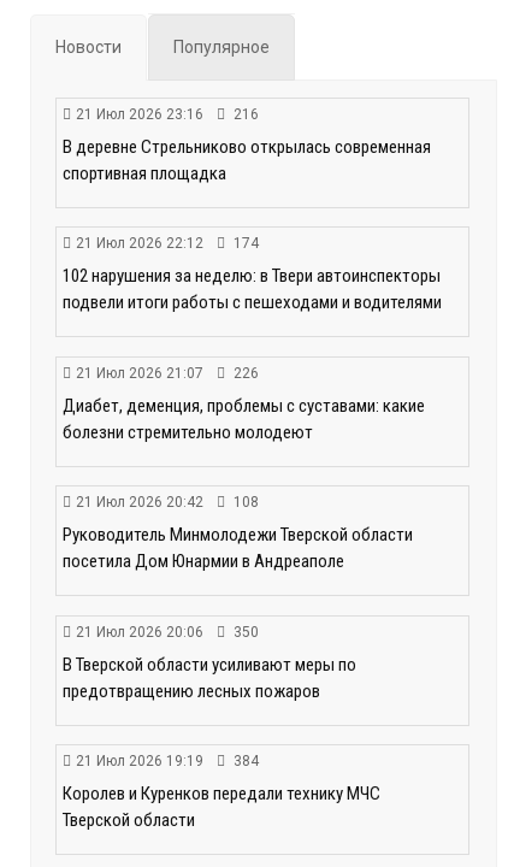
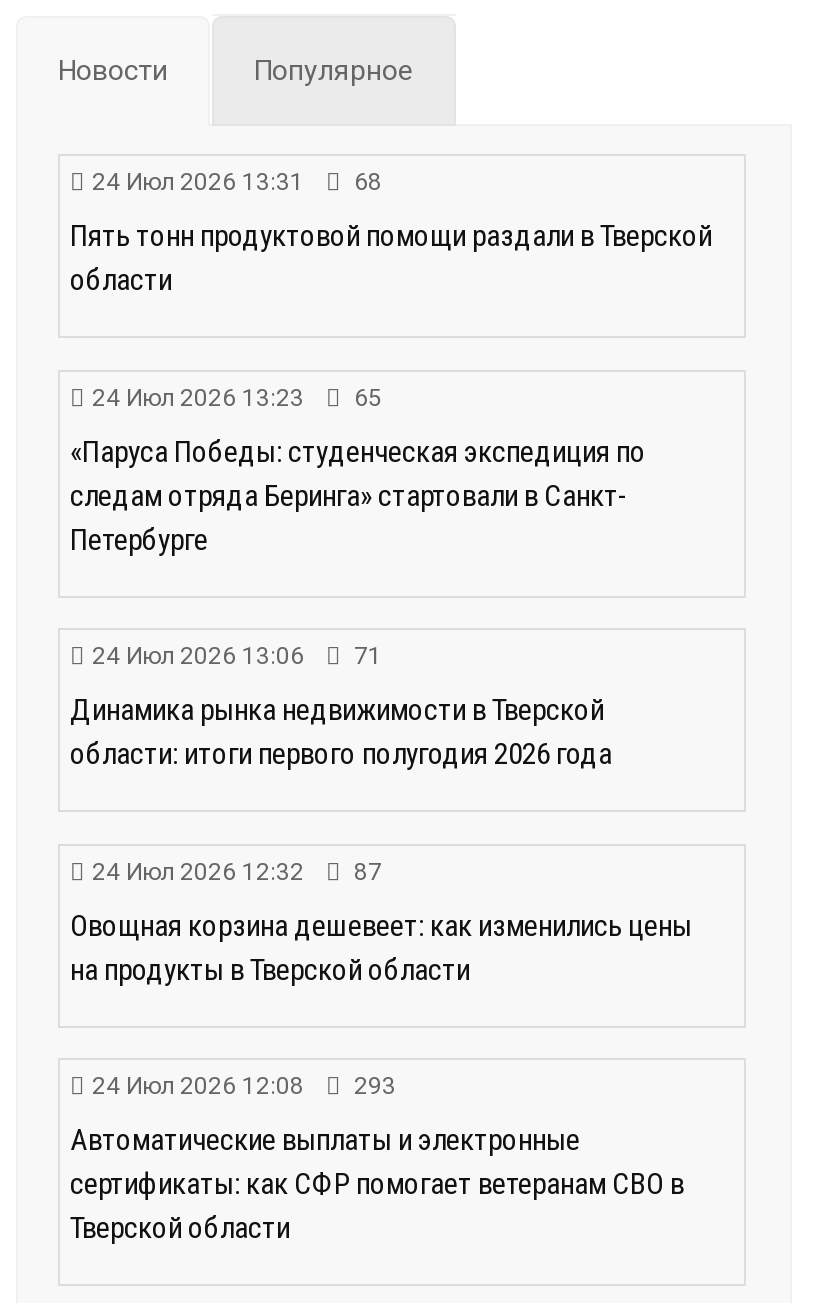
[63,106,442,805] 21 Июл 2026 23:16 | 216 | В деревне Стрельниково открылась современная | спортивная площадка | 21 Июл 2026 22:12 | 174 | 102 нарушения за неделю: в Твери автоинспекторы | подвели итоги работы с пешеходами и водителями | 21 Июл 2026 21:07 | 226 | Диабет, деменция, проблемы с суставами: какие | болезни стремительно молодеют | 21 Июл 2026 20:42 | 108 | Руководитель Минмолодежи Тверской области | посетила Дом Юнармии в Андреаполе | 21 Июл 2026 20:06 | 350 | В Тверской области усиливают меры по | предотвращению лесных пожаров | 21 Июл 2026 19:19 | 384 | Королев и Куренков передали технику МЧС -> [70,169,712,1203] 24 Июл 2026 13:31 | 68 | Пять тонн продуктовой помощи раздали в Тверской | области | 24 Июл 2026 13:23 | 65 | «Паруса Победы: студенческая экспедиция по | следам отряда Беринга» стартовали в Санкт- | Петербурге | 24 Июл 2026 13:06 | 71 | Динамика рынка недвижимости в Тверской | области: итоги первого полугодия 2026 года | 24 Июл 2026 12:32 | 87 | Овощная корзина дешевеет: как изменились цены | на продукты в Тверской области | 24 Июл 2026 12:08 | 293 | Автоматические выплаты и электронные | сертификаты: как СФР помогает ветеранам СВО в

